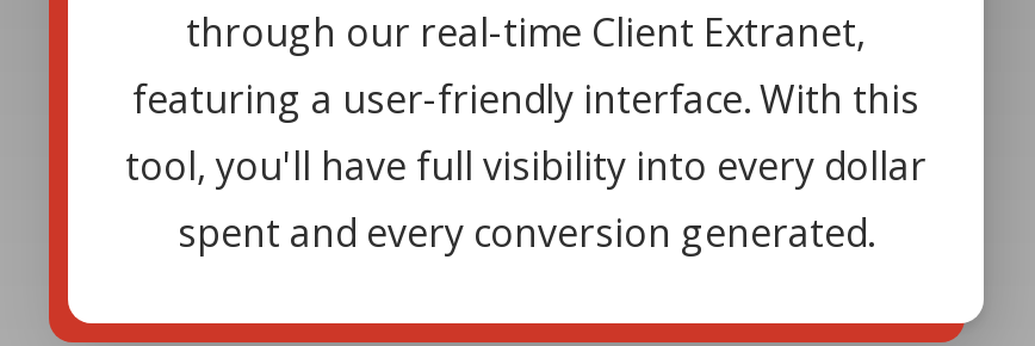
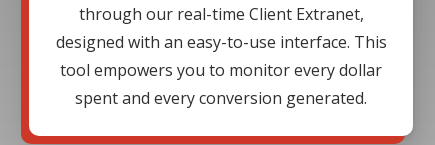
[125,74,926,194] featuring a user-friendly interface. With this | tool, you'll have full visibility into every dollar -> [55,31,386,81] designed with an easy-to-use interface. This | tool empowers you to monitor every dollar

